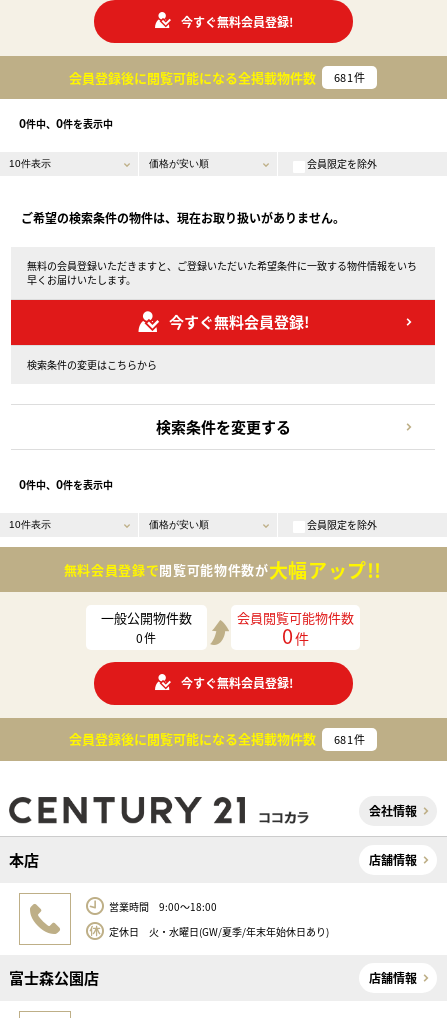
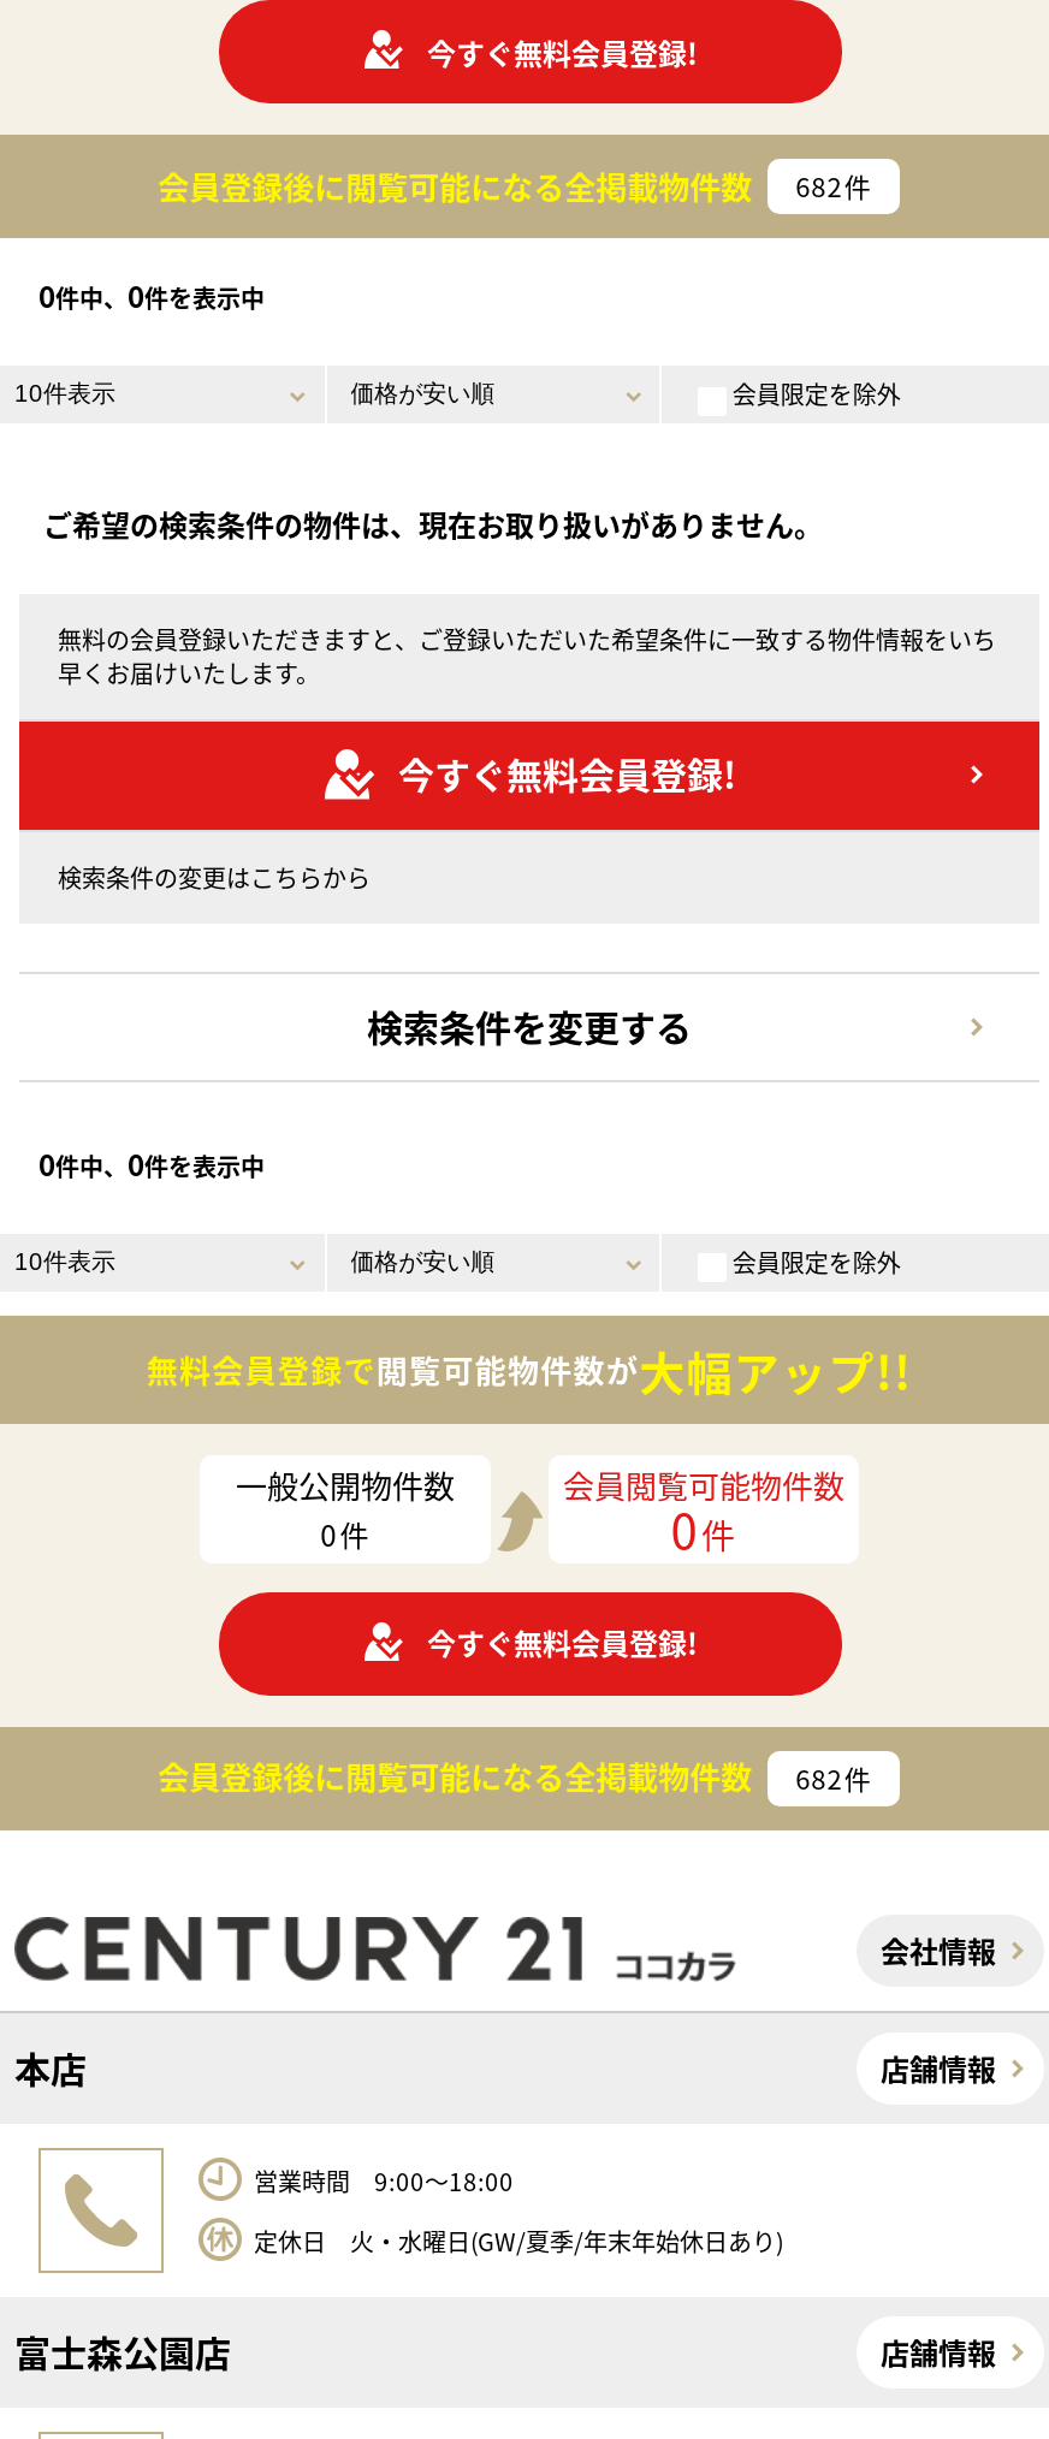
[69,67,365,86] 会員登録後に閲覧可能になる全掲載物件数 681件 -> [158,162,872,208] 会員登録後に閲覧可能になる全掲載物件数 682件
[69,729,365,748] 会員登録後に閲覧可能になる全掲載物件数 681件 -> [158,1754,872,1800] 会員登録後に閲覧可能になる全掲載物件数 682件

